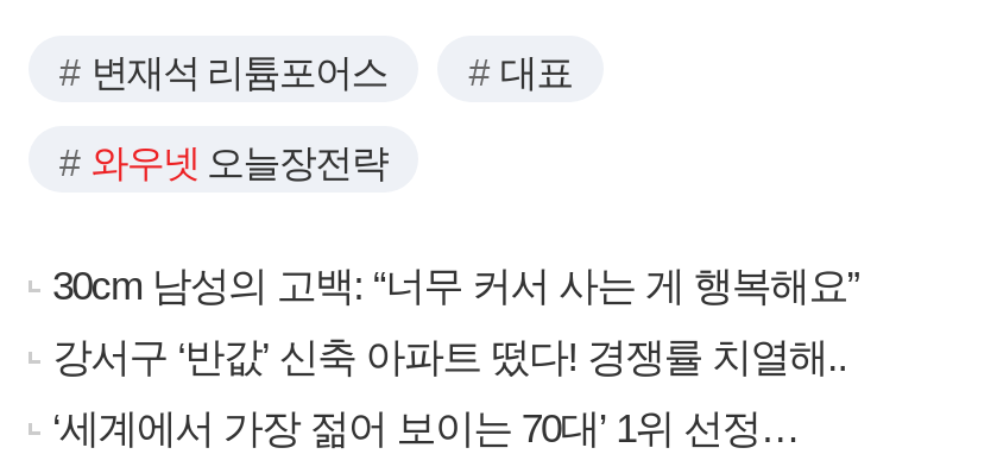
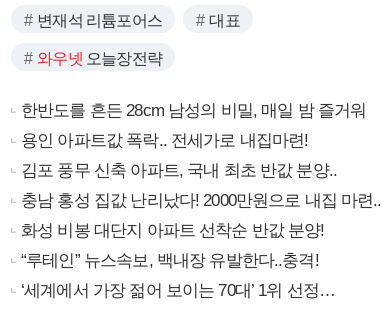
[52,265,859,381] 30cm 남성의 고백: “너무 커서 사는 게 행복해요” | 강서구 ‘반값’ 신축 아파트 떴다! 경쟁률 치열해.. -> [21,101,382,270] 한반도를 흔든 28cm 남성의 비밀, 매일 밤 즐거워 | 용인 아파트값 폭락.. 전세가로 내집마련! | 김포 풍무 신축 아파트, 국내 최초 반값 분양.. | 충남 홍성 집값 난리났다! 2000만원으로 내집 마련.. | 화성 비봉 대단지 아파트 선착순 반값 분양! | “루테인” 뉴스속보, 백내장 유발한다..충격!

